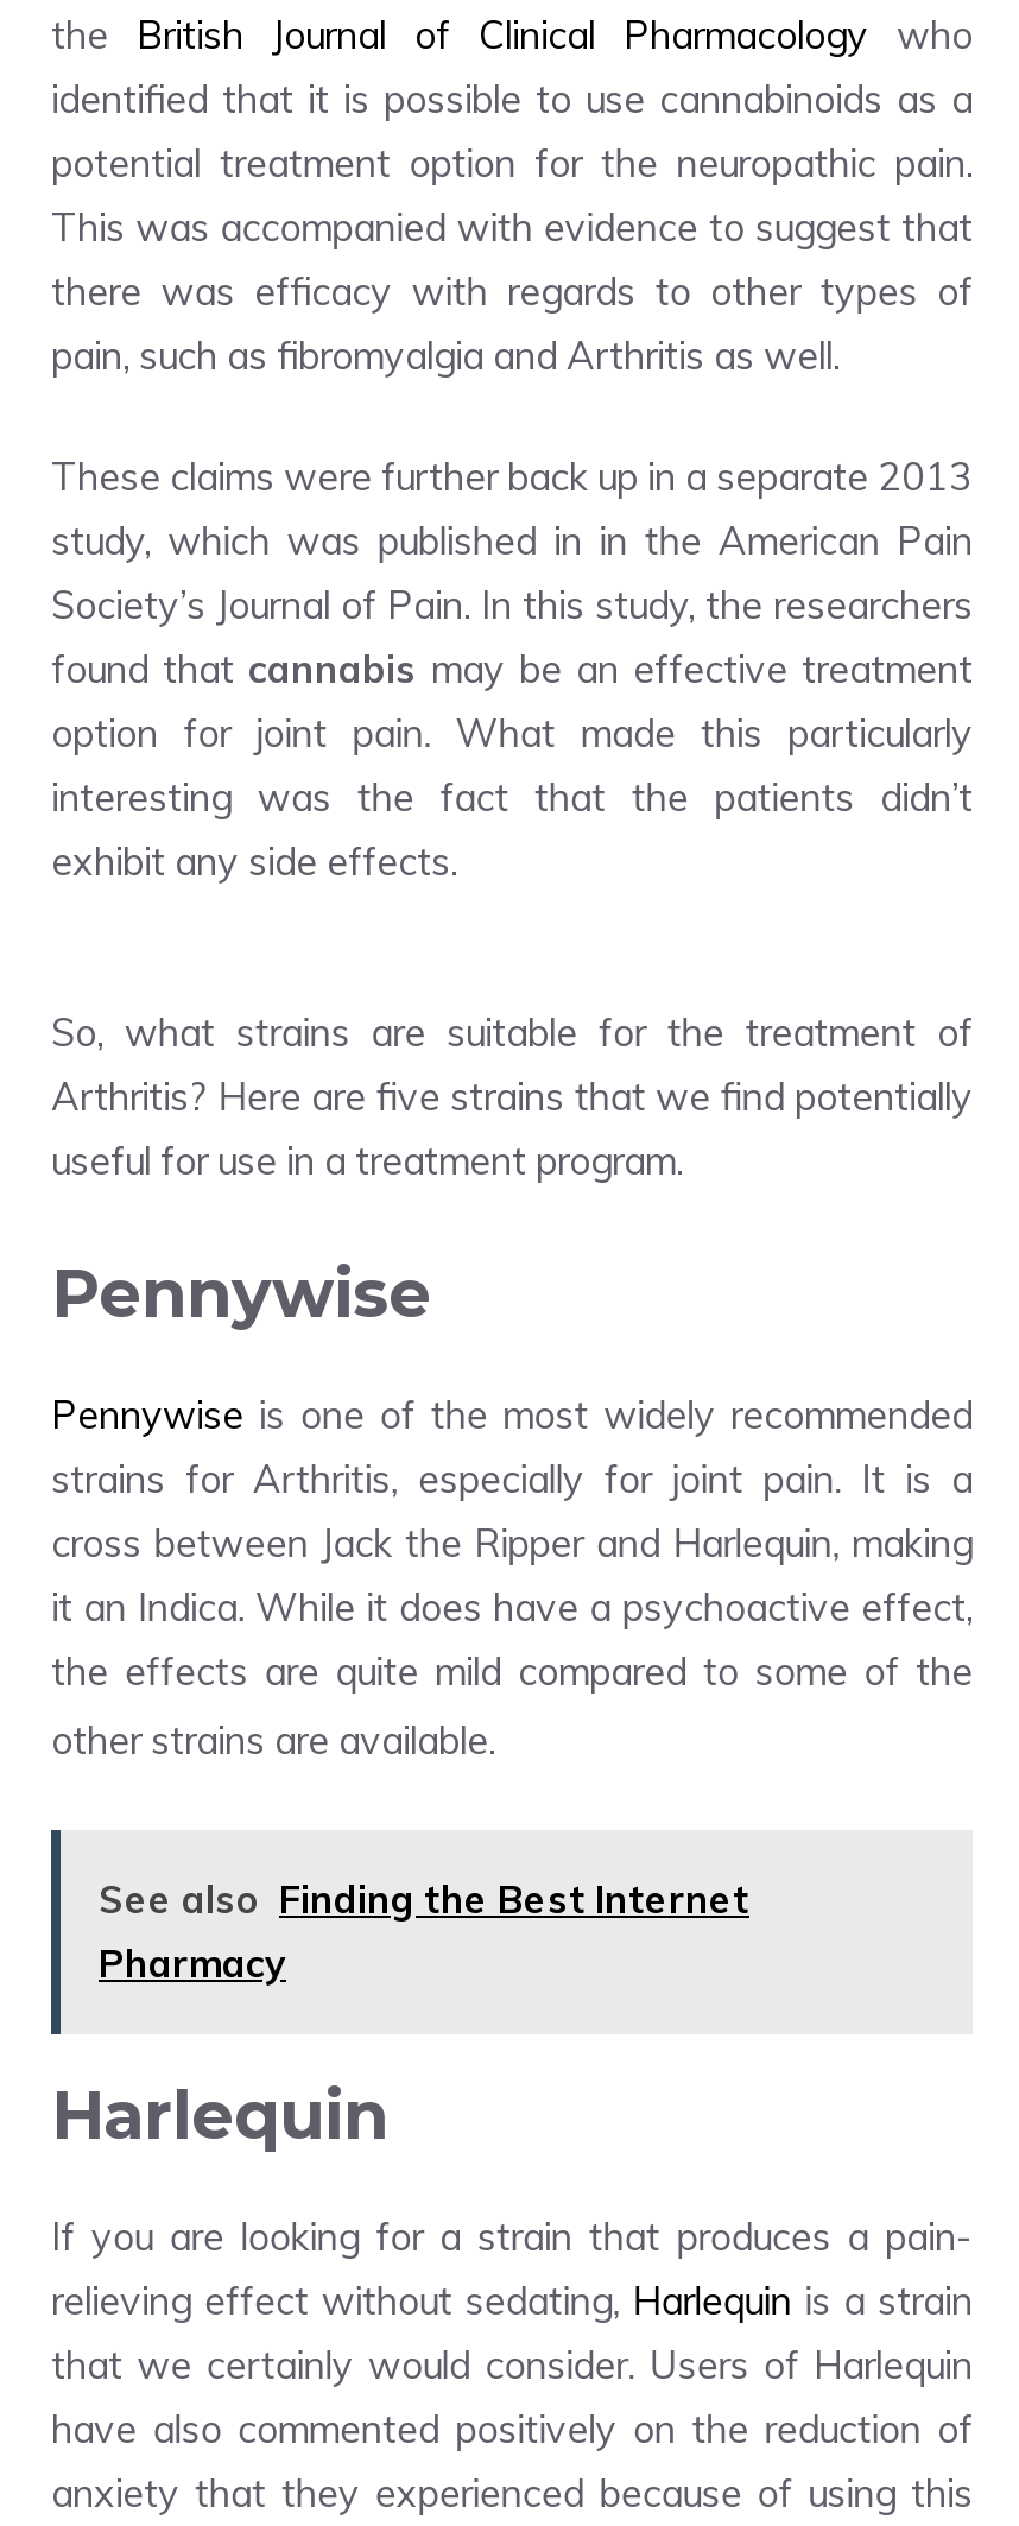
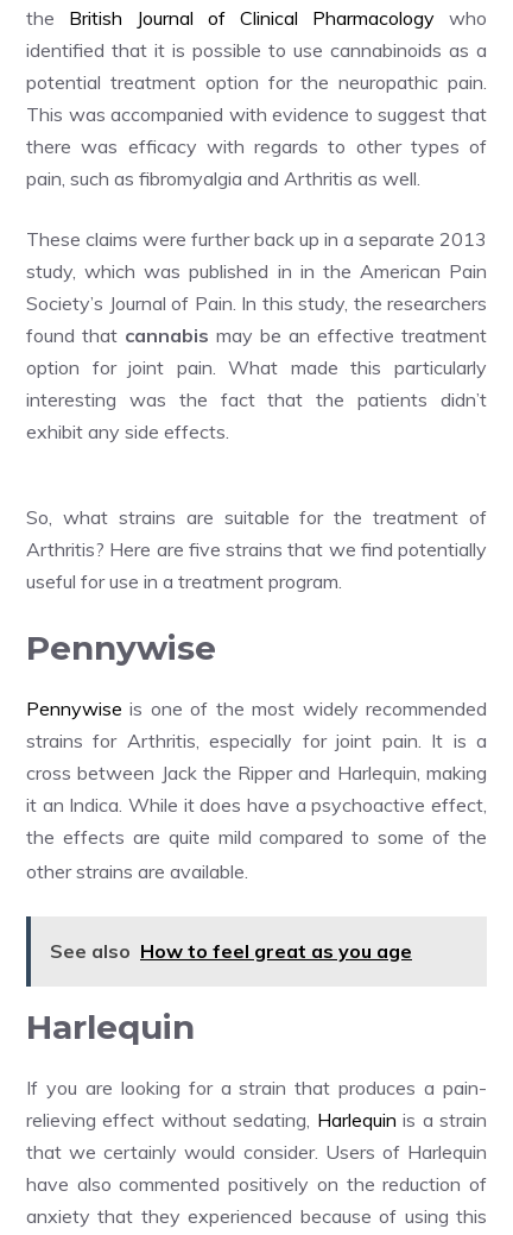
[99,1875,749,1987] See also Finding the Best Internet | Pharmacy -> [50,939,412,963] See also How to feel great as you age

